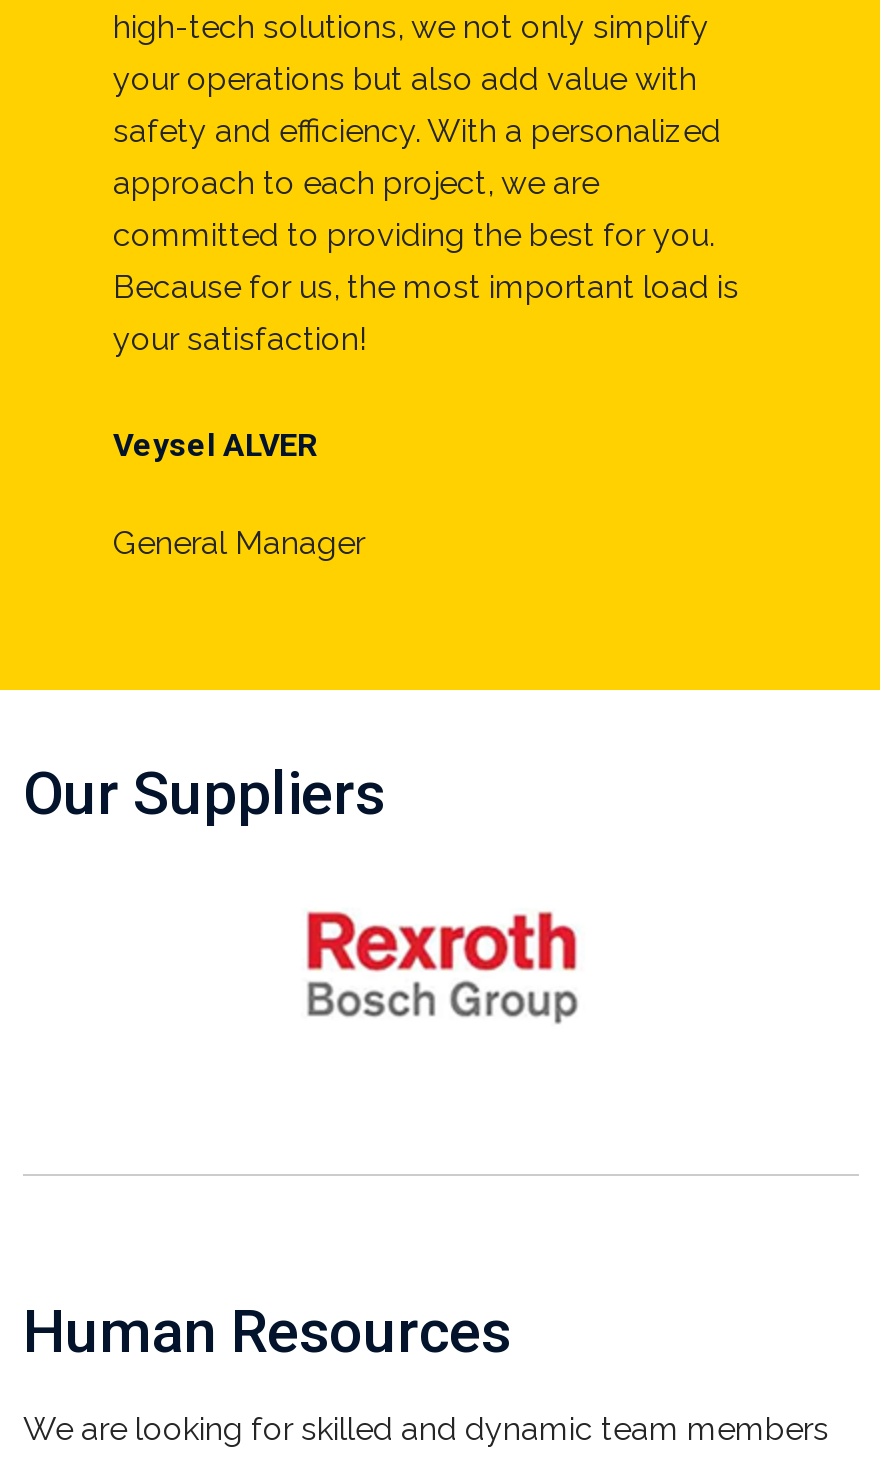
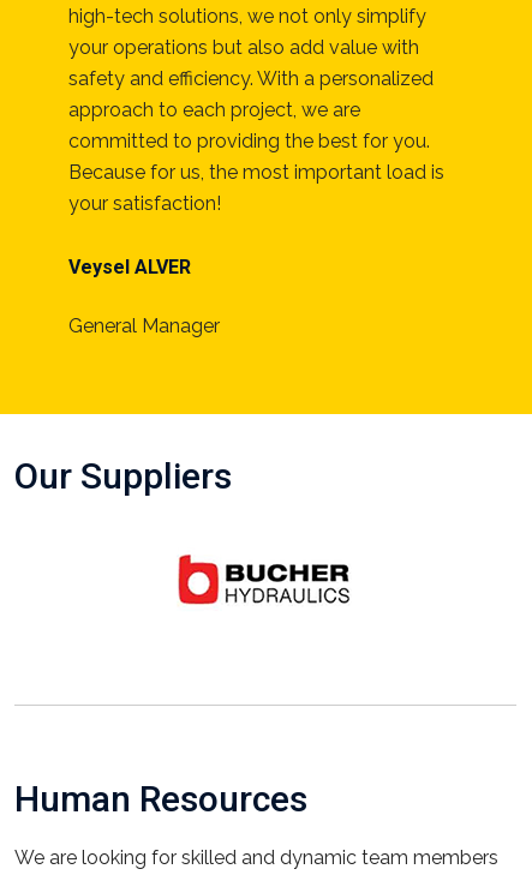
[297,910,579,1024] [image] -> [178,547,351,613] [image]

